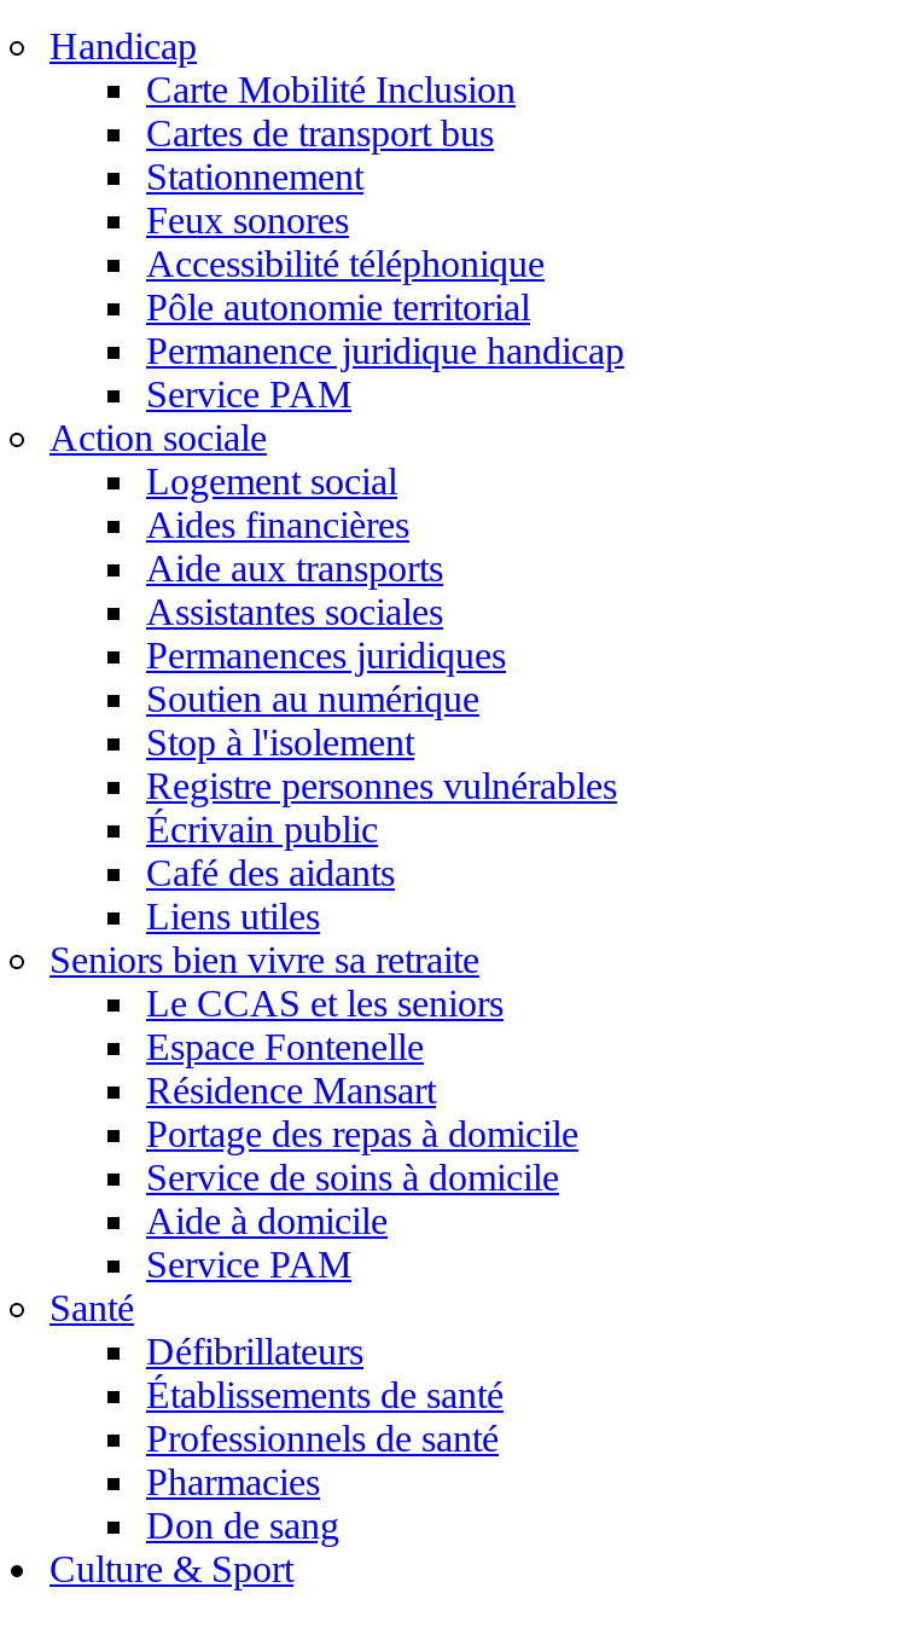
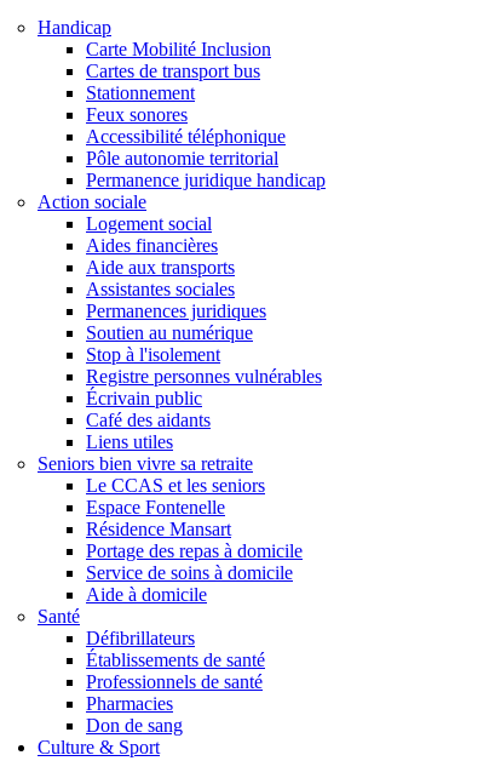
[146,373,351,414] Service PAM -> none
[146,1243,351,1284] Service PAM -> none

